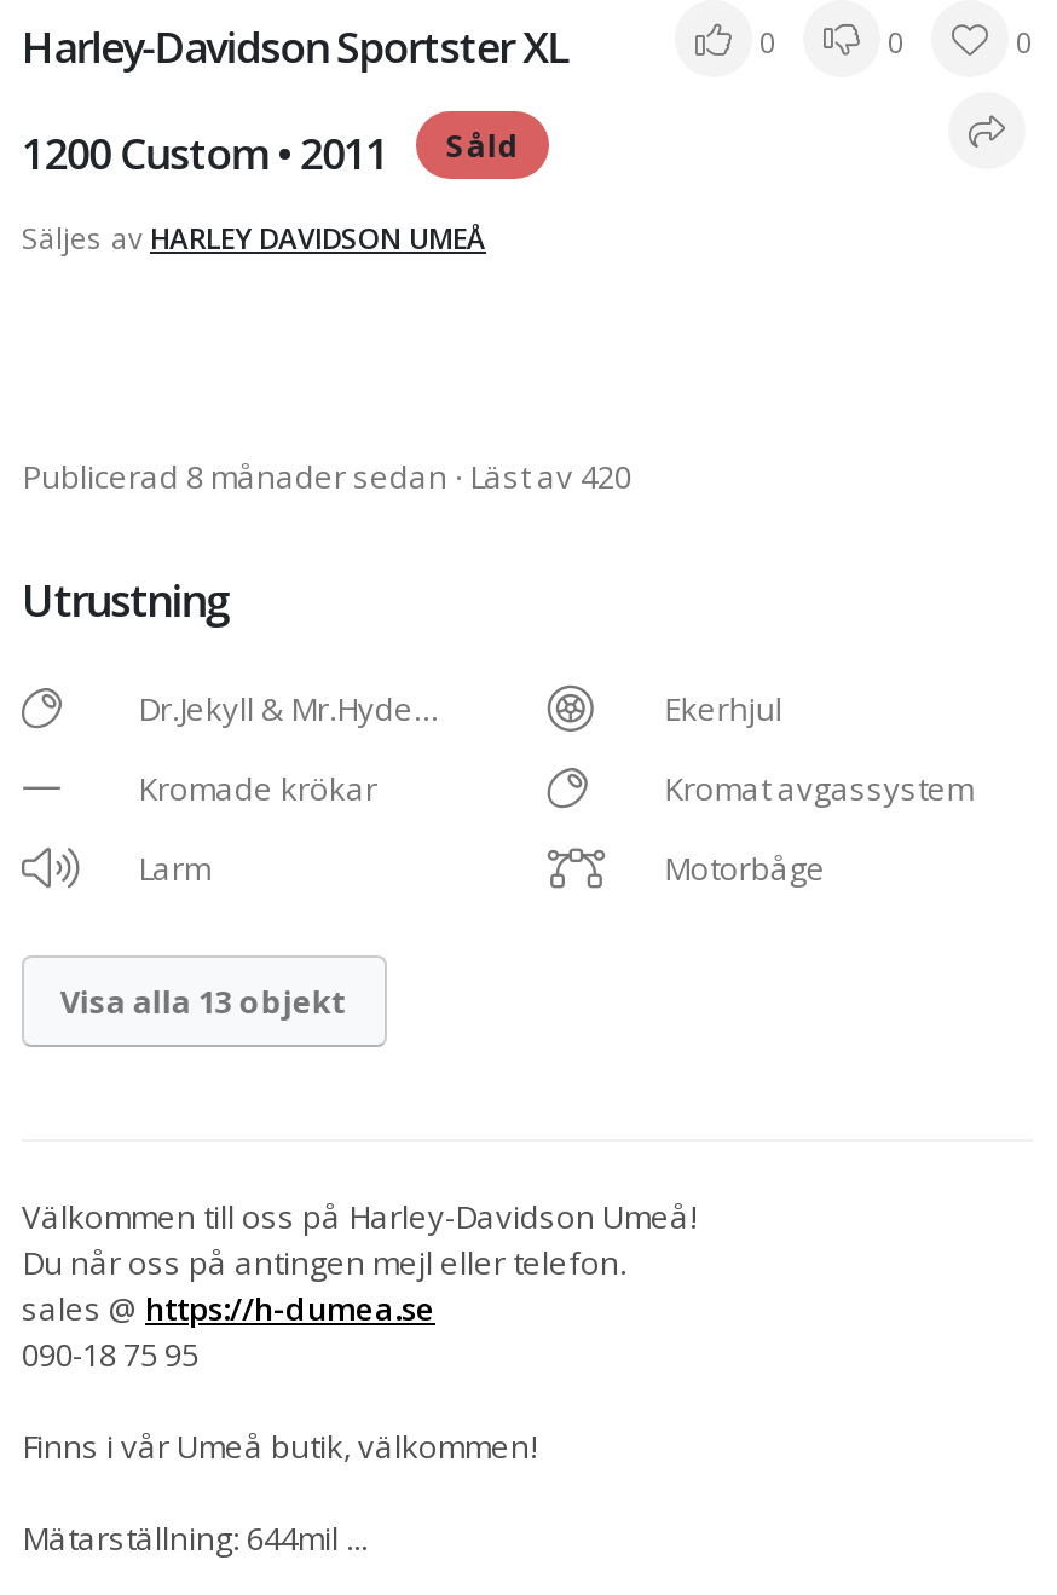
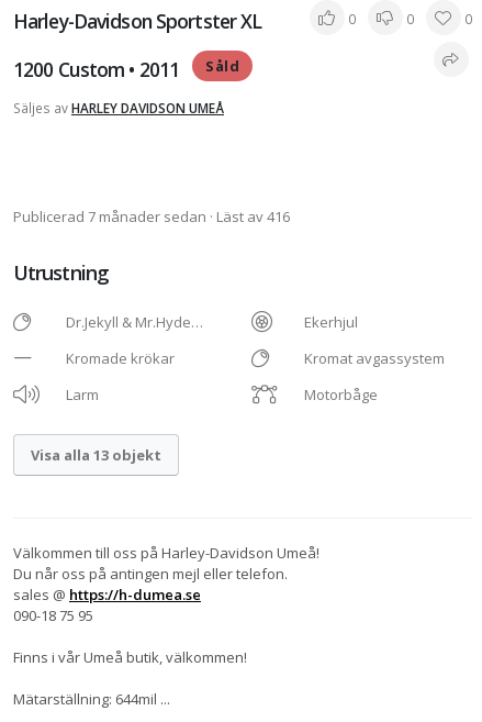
[22,455,631,498] Publicerad 8 månader sedan · Läst av 420 -> [13,207,290,226] Publicerad 7 månader sedan · Läst av 416

